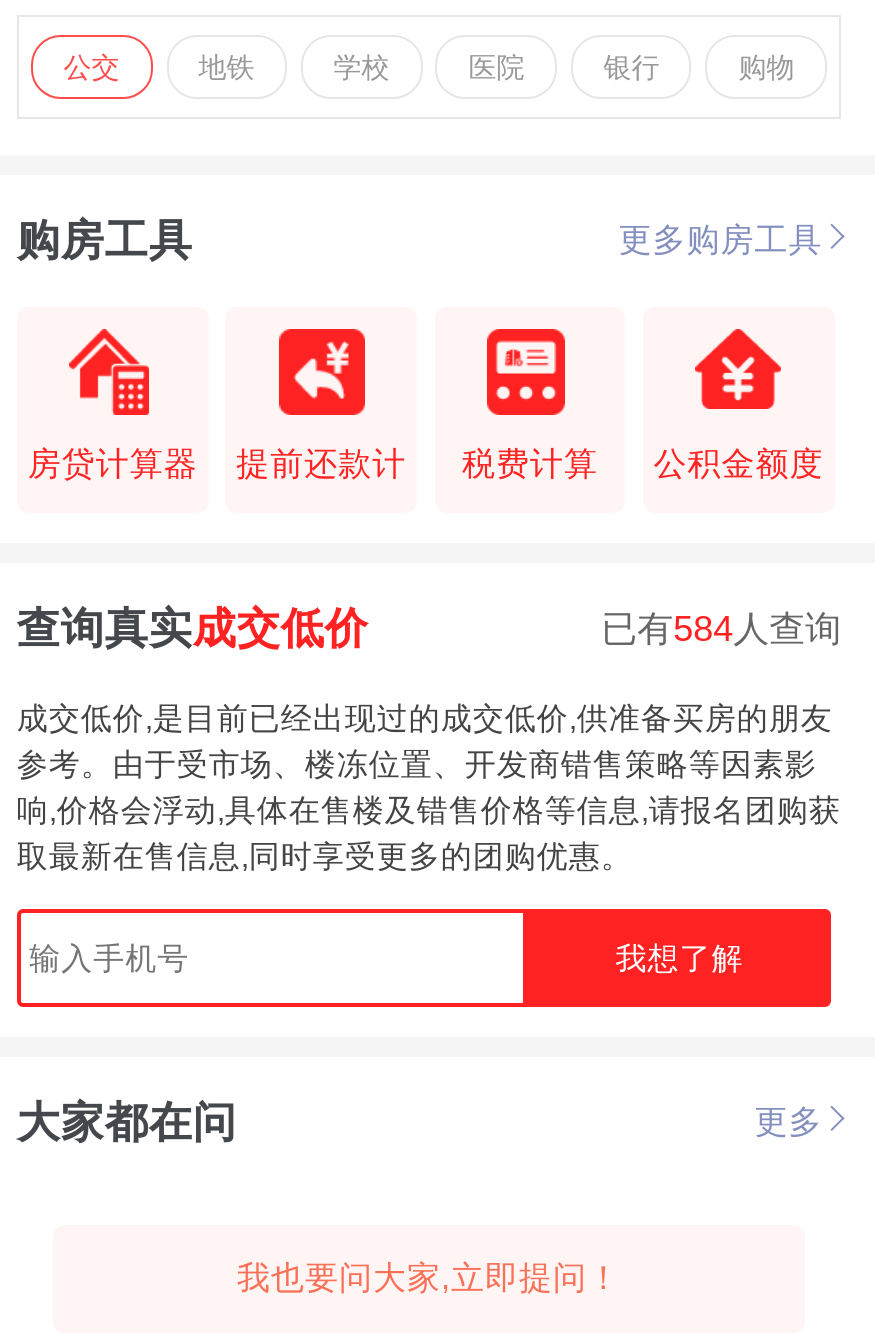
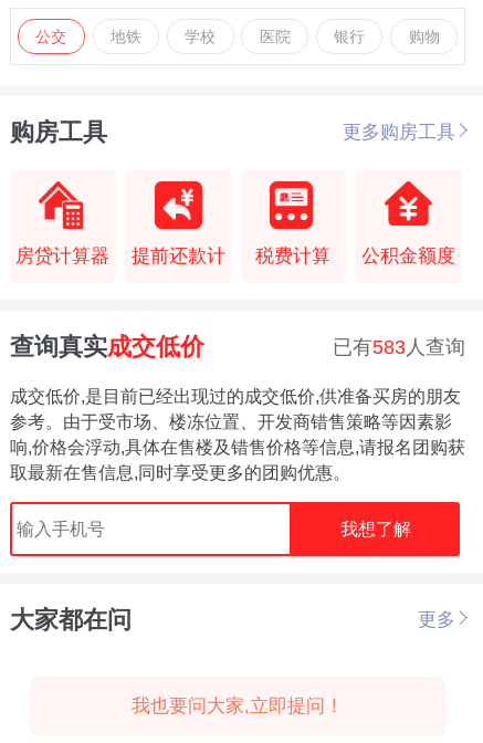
[601,610,841,650] 已有584人查询 -> [333,337,465,359] 已有583人查询

